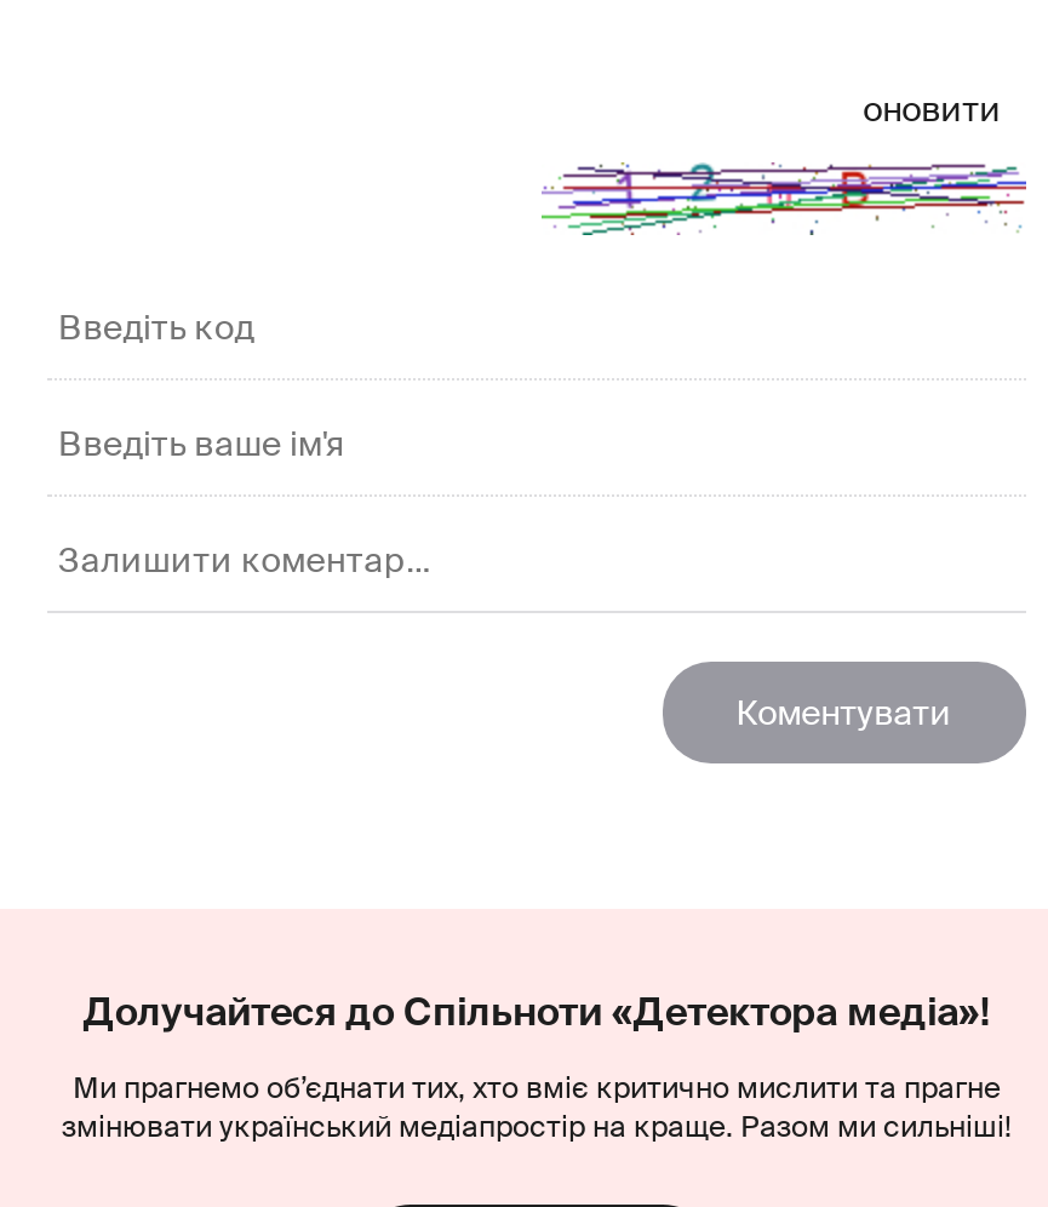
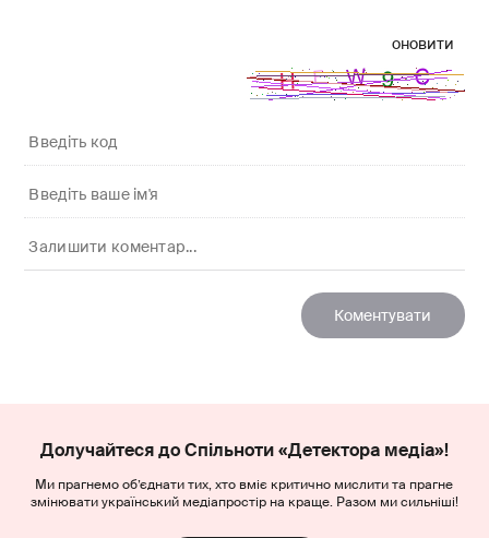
[539,160,1029,238] [image] -> [246,67,466,101] [image]

